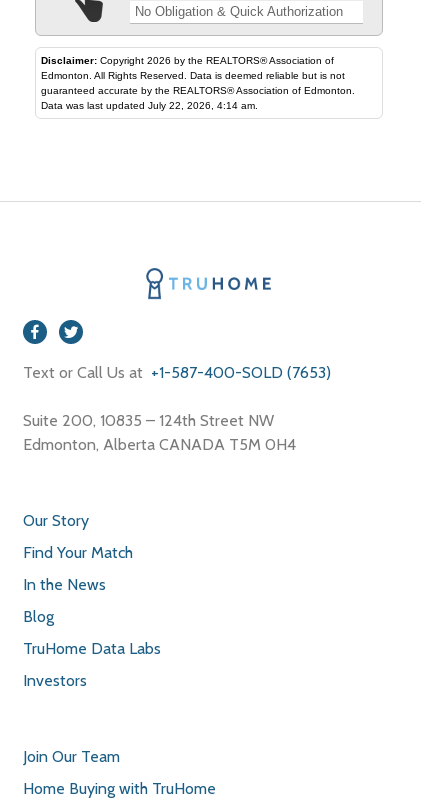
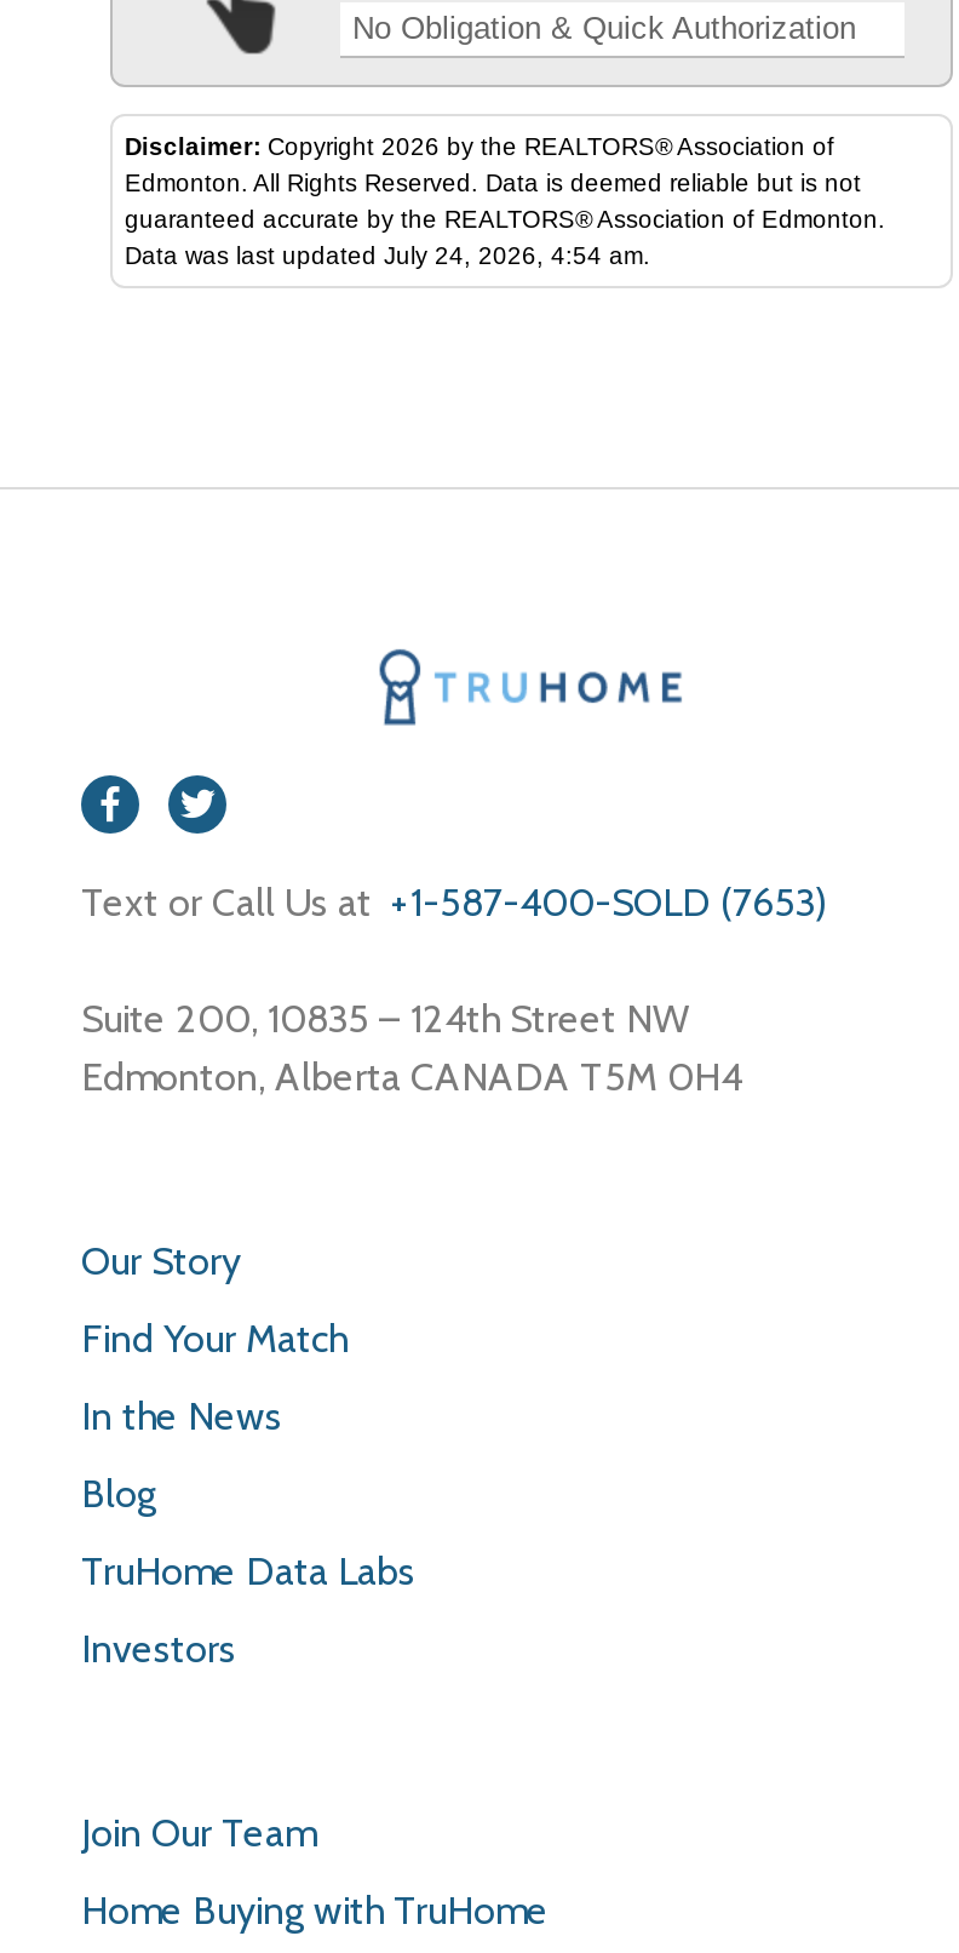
[41,100,258,111] Data was last updated July 22, 2026, 4:14 am. -> [125,243,650,270] Data was last updated July 24, 2026, 4:54 am.

